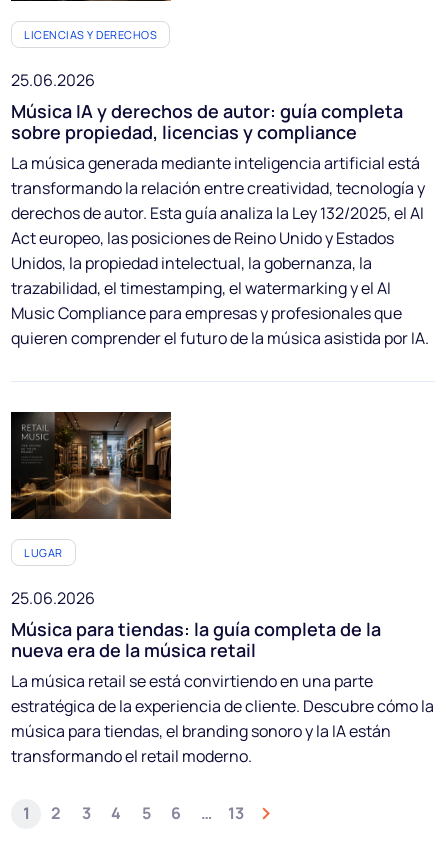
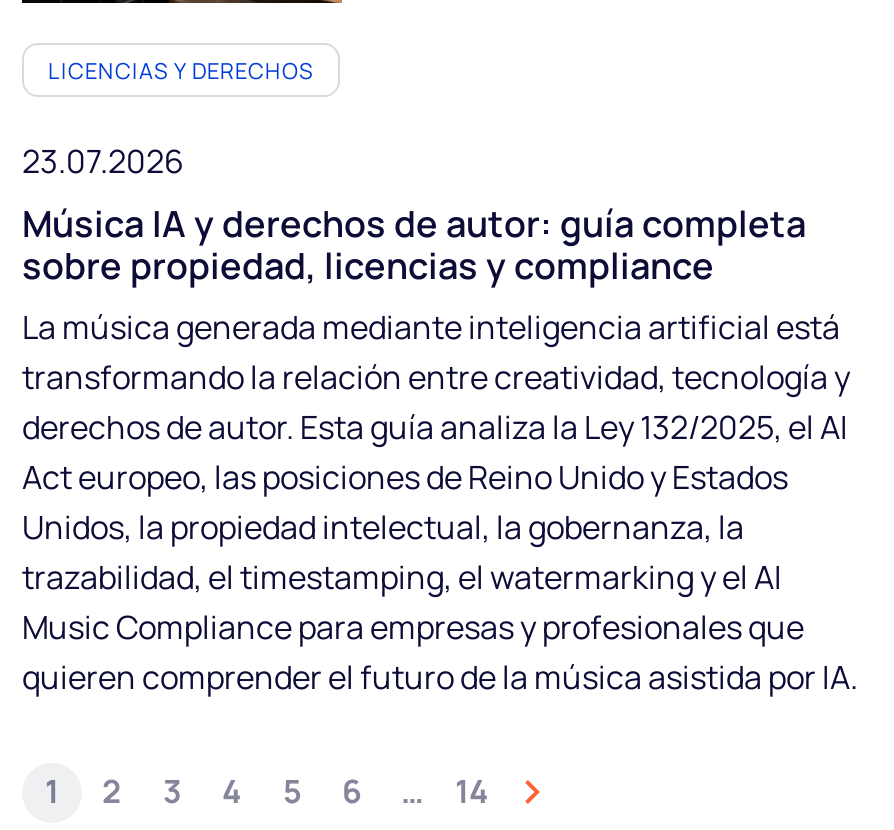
[11,69,95,91] 25.06.2026 -> [22,139,184,183] 23.07.2026
[10,411,434,767] [image] | LUGAR | 25.06.2026 | Música para tiendas: la guía completa de la | nueva era de la música retail | La música retail se está convirtiendo en una parte | estratégica de la experiencia de cliente. Descubre cómo la | música para tiendas, el branding sonoro y la IA están | transformando el retail moderno. -> none
[228,802,244,824] 13 -> [455,770,489,814] 14

